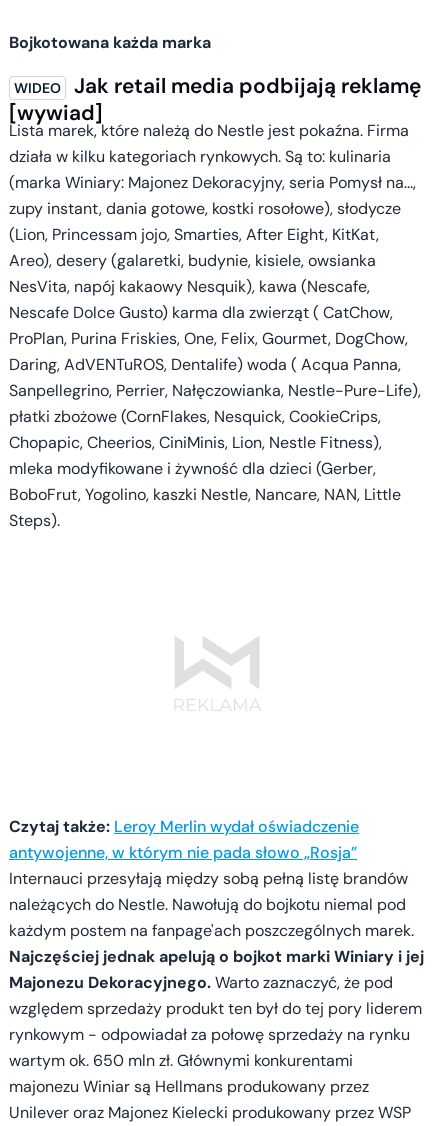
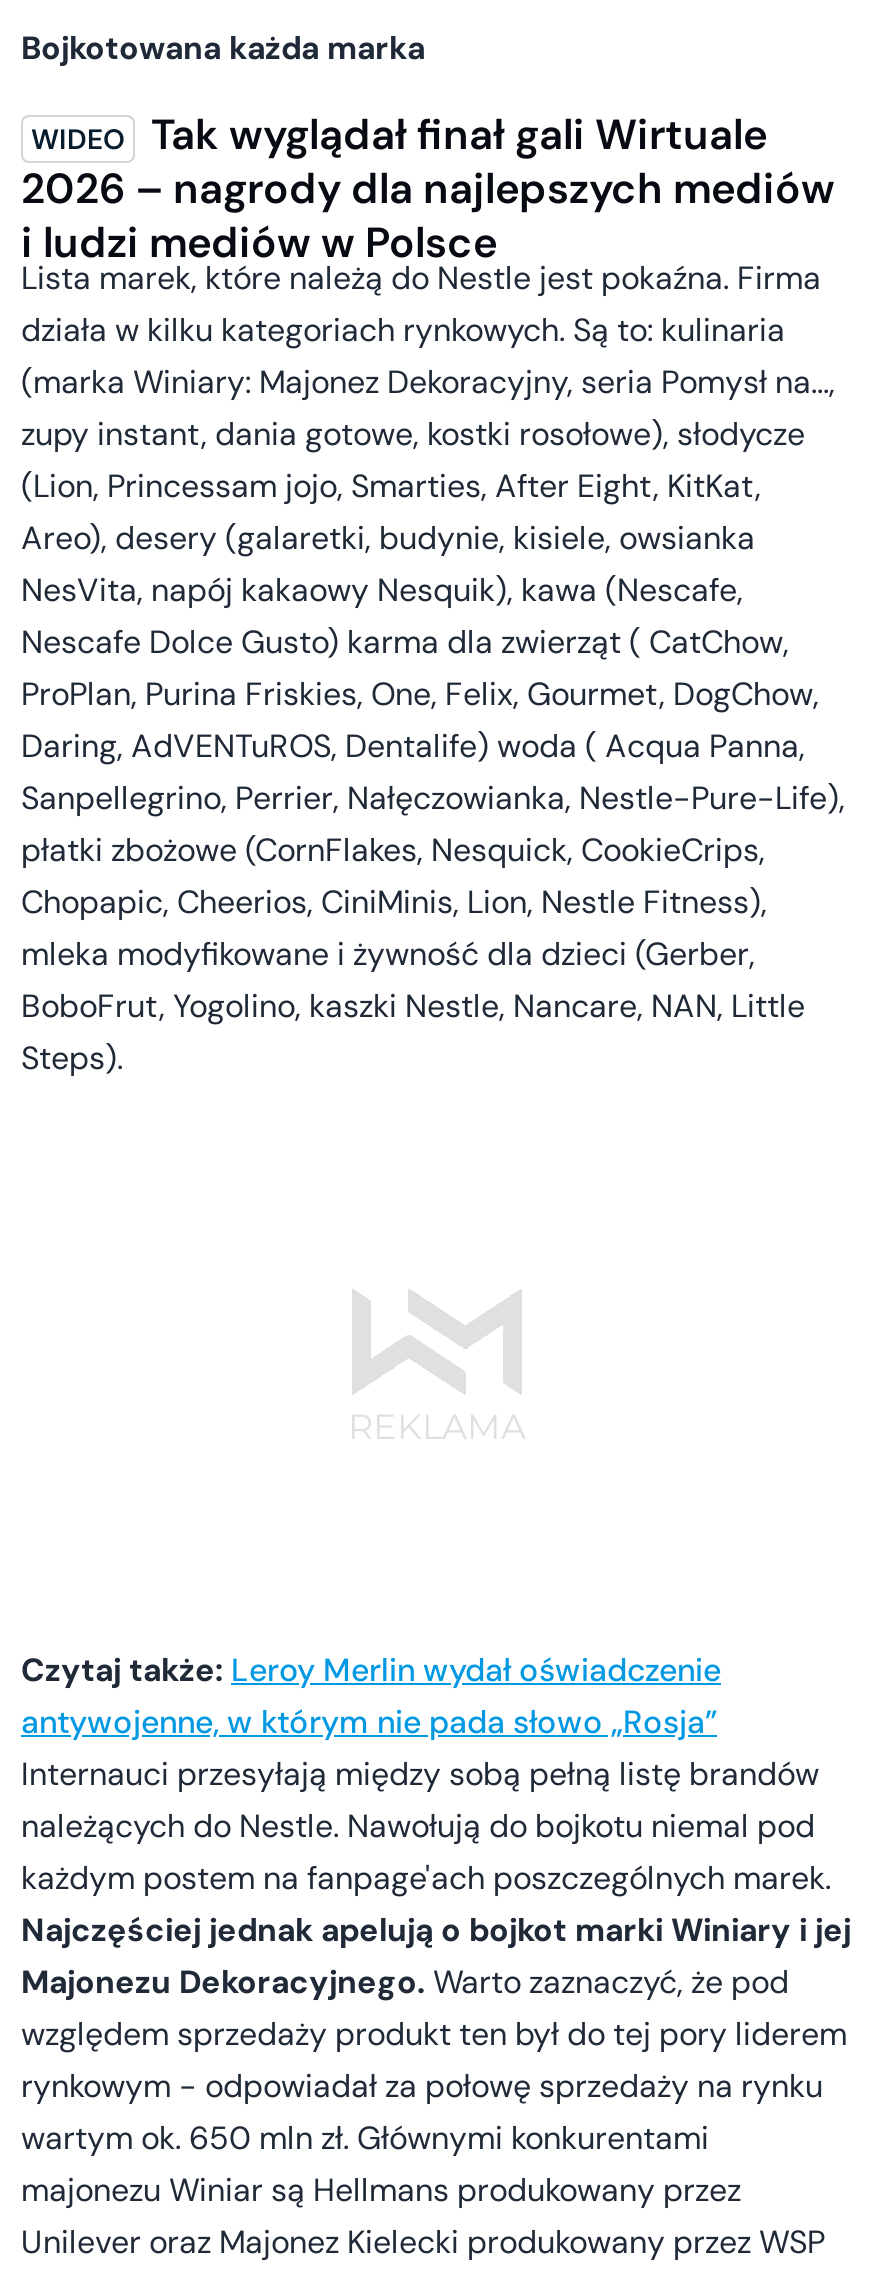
[9,72,421,126] Jak retail media podbijają reklamę | [wywiad] -> [21,107,835,269] Tak wyglądał finał gali Wirtuale | 2026 – nagrody dla najlepszych mediów | i ludzi mediów w Polsce

